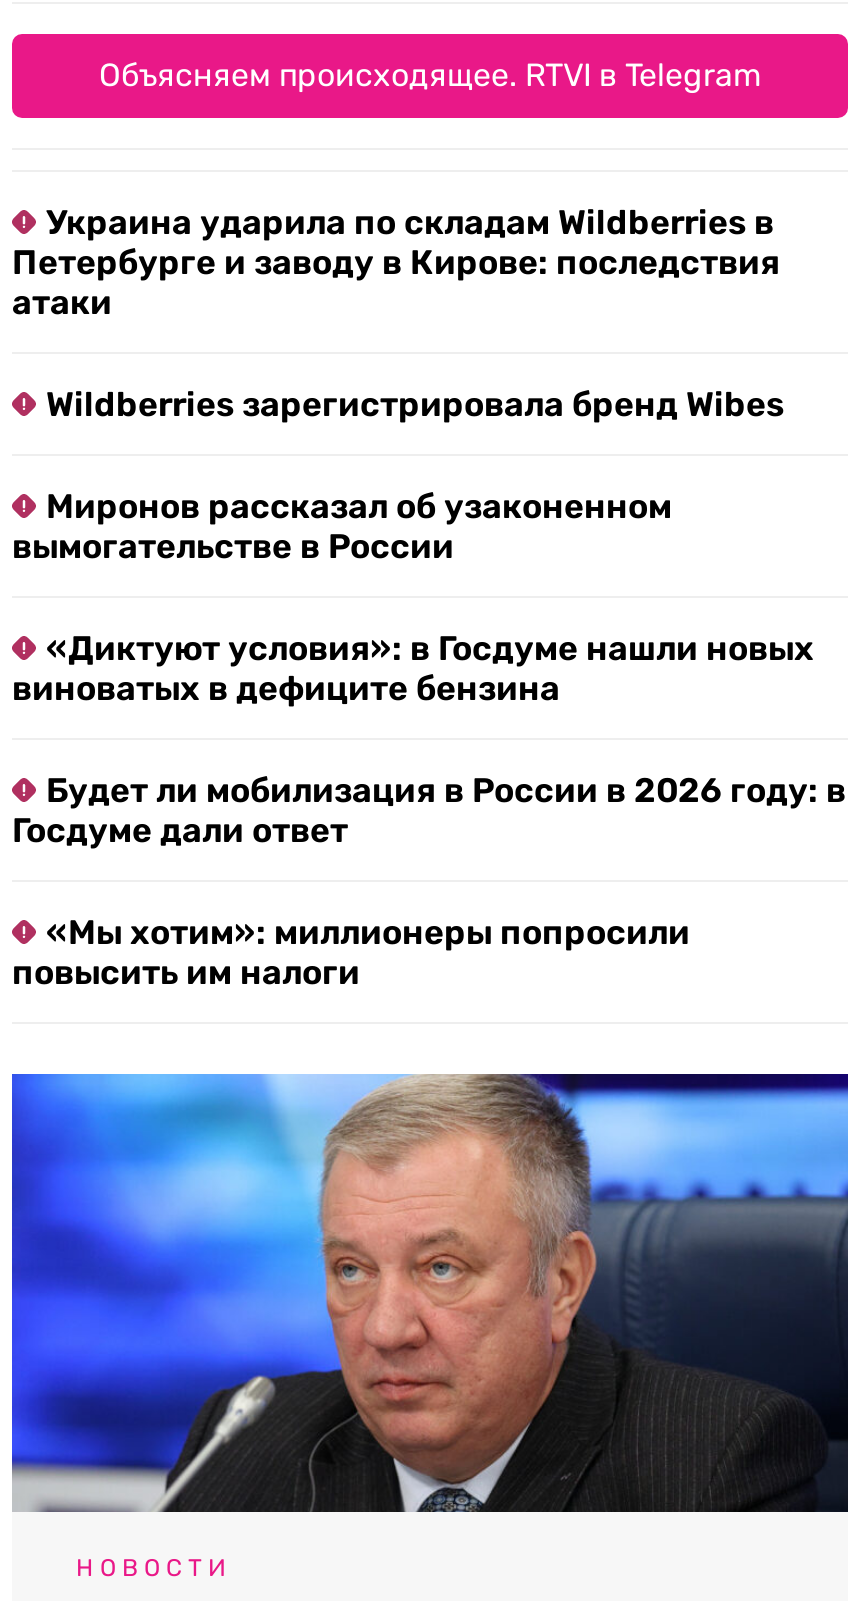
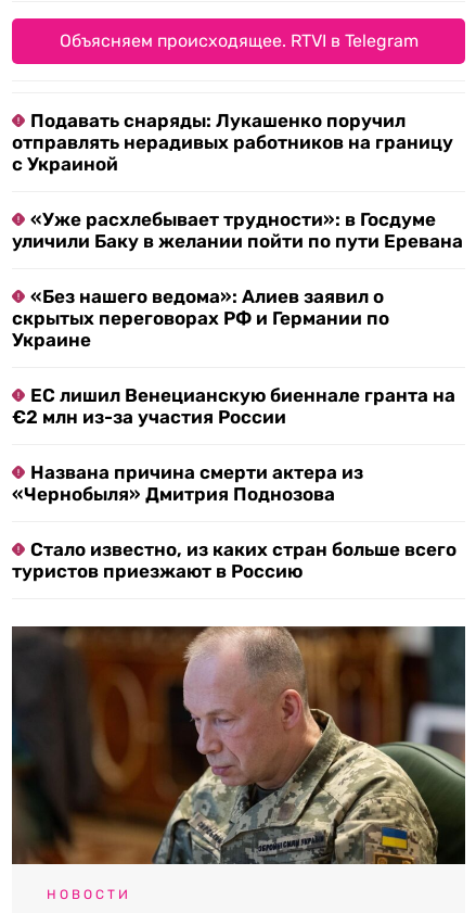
[12,202,780,322] Украина ударила по складам Wildberries в | Петербурге и заводу в Кирове: последствия | атаки -> [12,110,453,175] Подавать снаряды: Лукашенко поручил | отправлять нерадивых работников на границу | с Украиной
[46,384,784,424] Wildberries зарегистрировала бренд Wibes -> [12,209,463,252] «Уже расхлебывает трудности»: в Госдуме | уличили Баку в желании пойти по пути Еревана
[12,486,672,566] Миронов рассказал об узаконенном | вымогательстве в России -> [12,286,389,351] «Без нашего ведома»: Алиев заявил о | скрытых переговорах РФ и Германии по | Украине
[12,628,814,708] «Диктуют условия»: в Госдуме нашли новых | виноватых в дефиците бензина -> [12,384,455,428] ЕС лишил Венецианскую биеннале гранта на | €2 млн из-за участия России
[12,770,846,850] Будет ли мобилизация в России в 2026 году: в | Госдуме дали ответ -> [12,461,363,505] Названа причина смерти актера из | «Чернобыля» Дмитрия Поднозова
[12,912,690,992] «Мы хотим»: миллионеры попросили | повысить им налоги -> [12,539,456,582] Стало известно, из каких стран больше всего | туристов приезжают в Россию
[10,1072,850,1514] [image] -> [11,625,466,865] [image]

